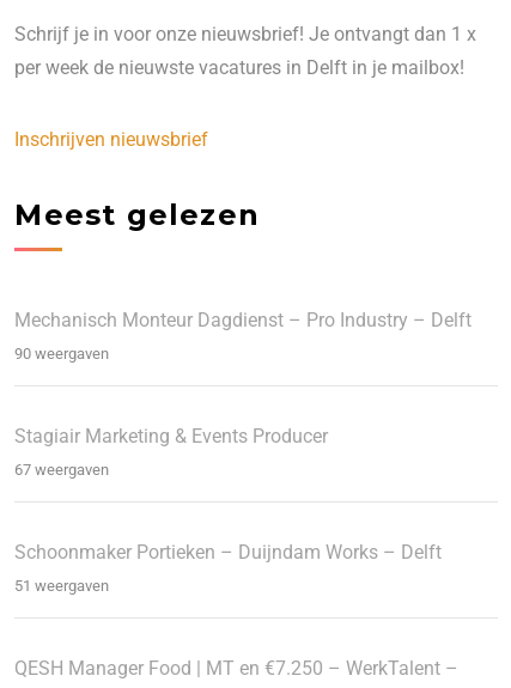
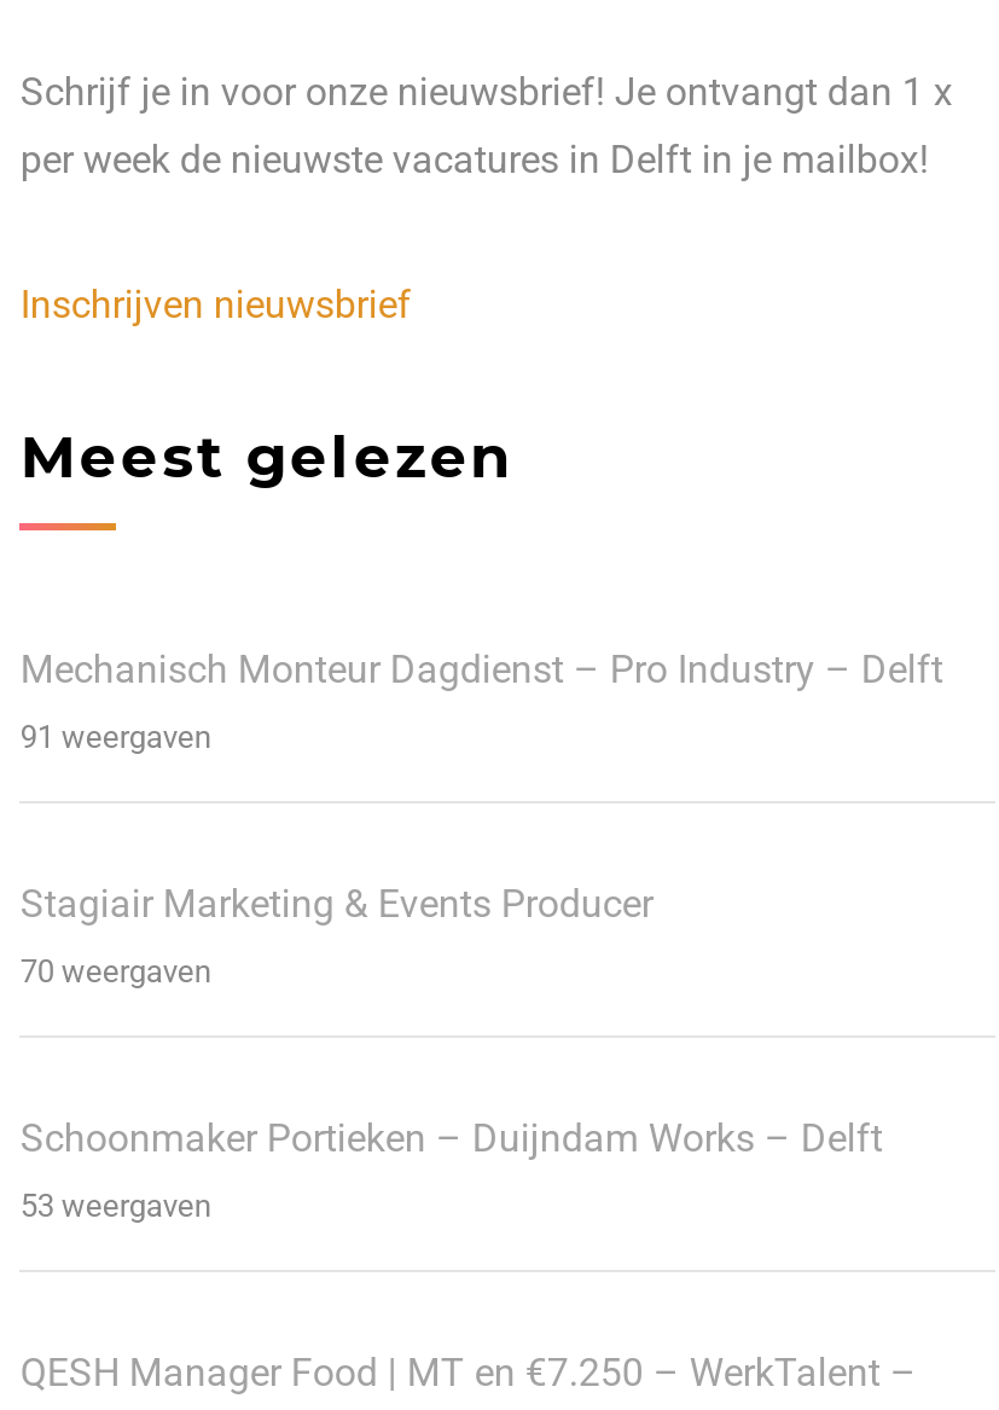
[15,345,109,363] 90 weergaven -> [20,720,211,756] 91 weergaven
[15,461,109,479] 67 weergaven -> [20,954,211,990] 70 weergaven
[15,577,109,595] 51 weergaven -> [20,1188,211,1225] 53 weergaven

